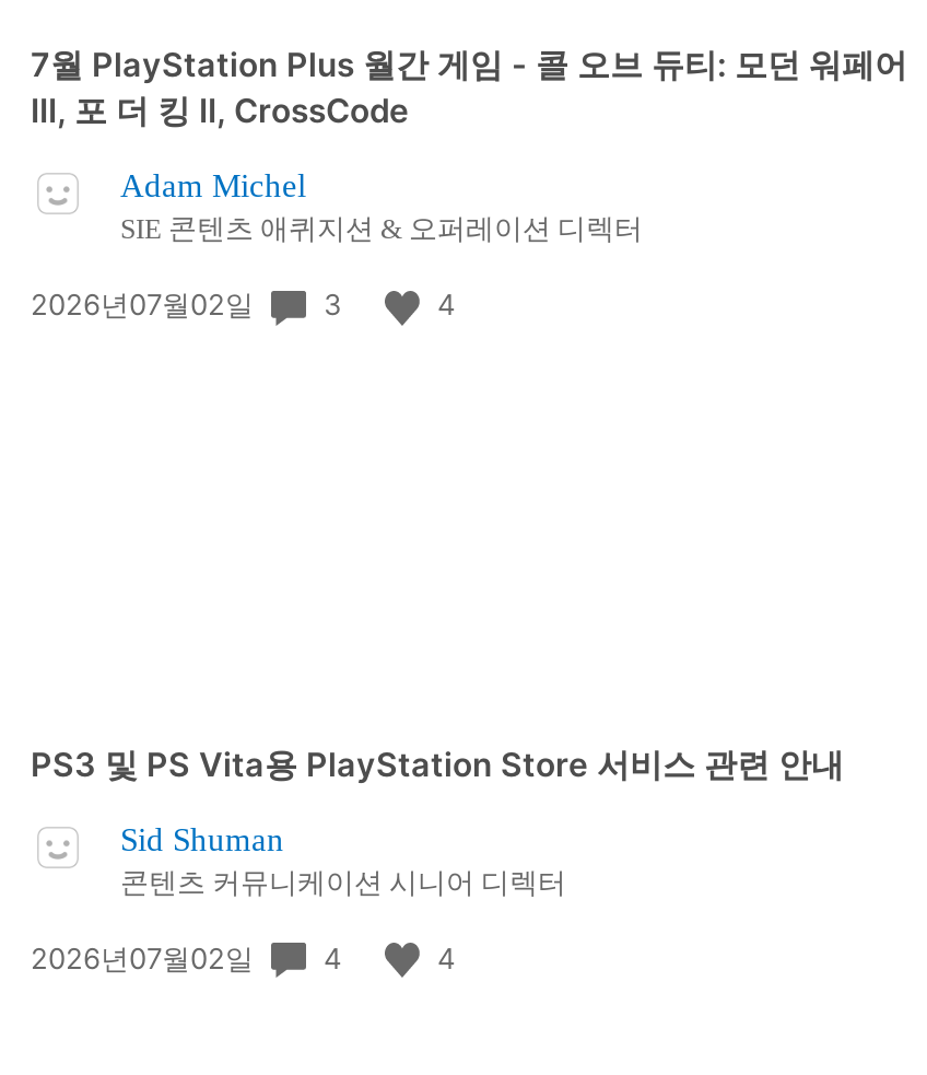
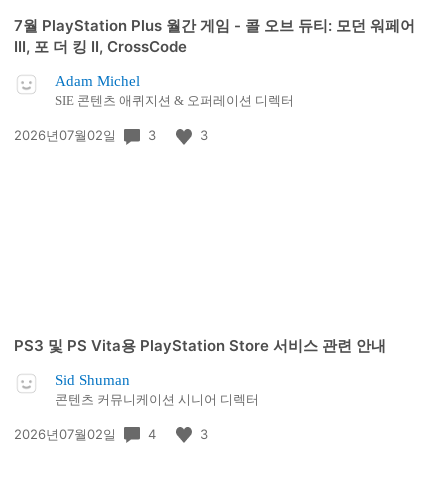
[437,287,455,322] 4 -> [200,127,208,143] 3
[437,940,455,975] 4 -> [200,426,208,442] 3

